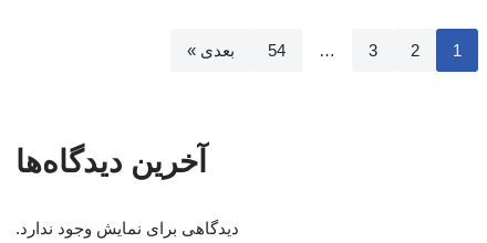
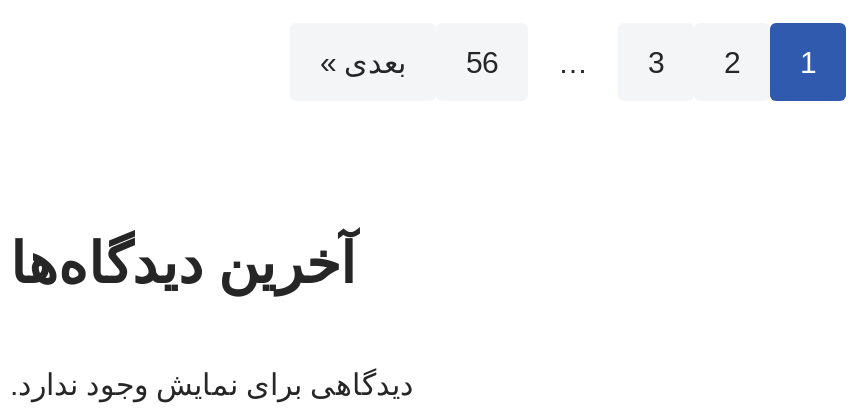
[268,40,286,59] 54 -> [466,45,498,79] 56

